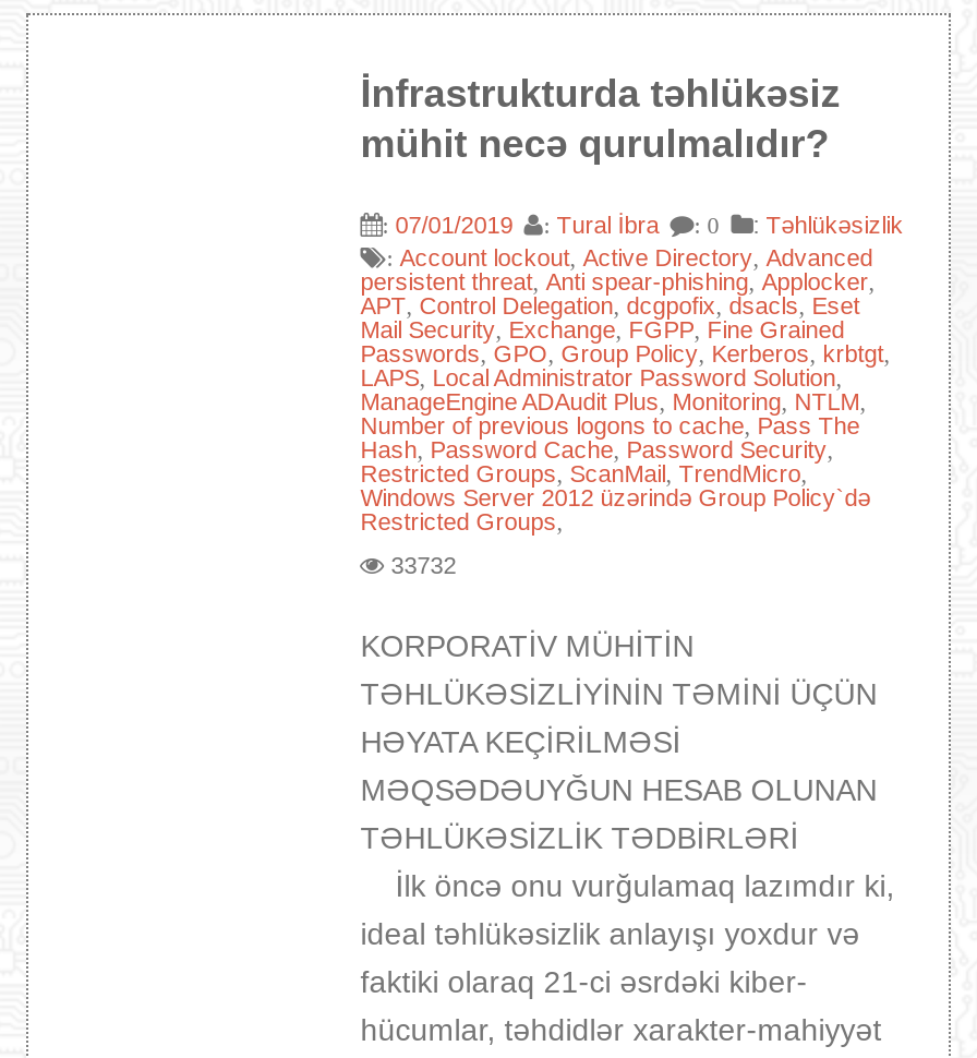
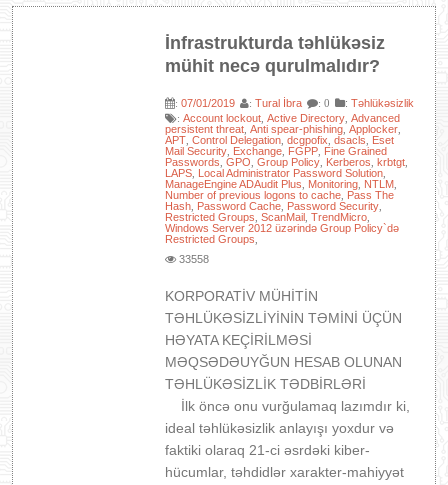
[384,552,456,578] 33732 -> [176,253,209,265] 33558

